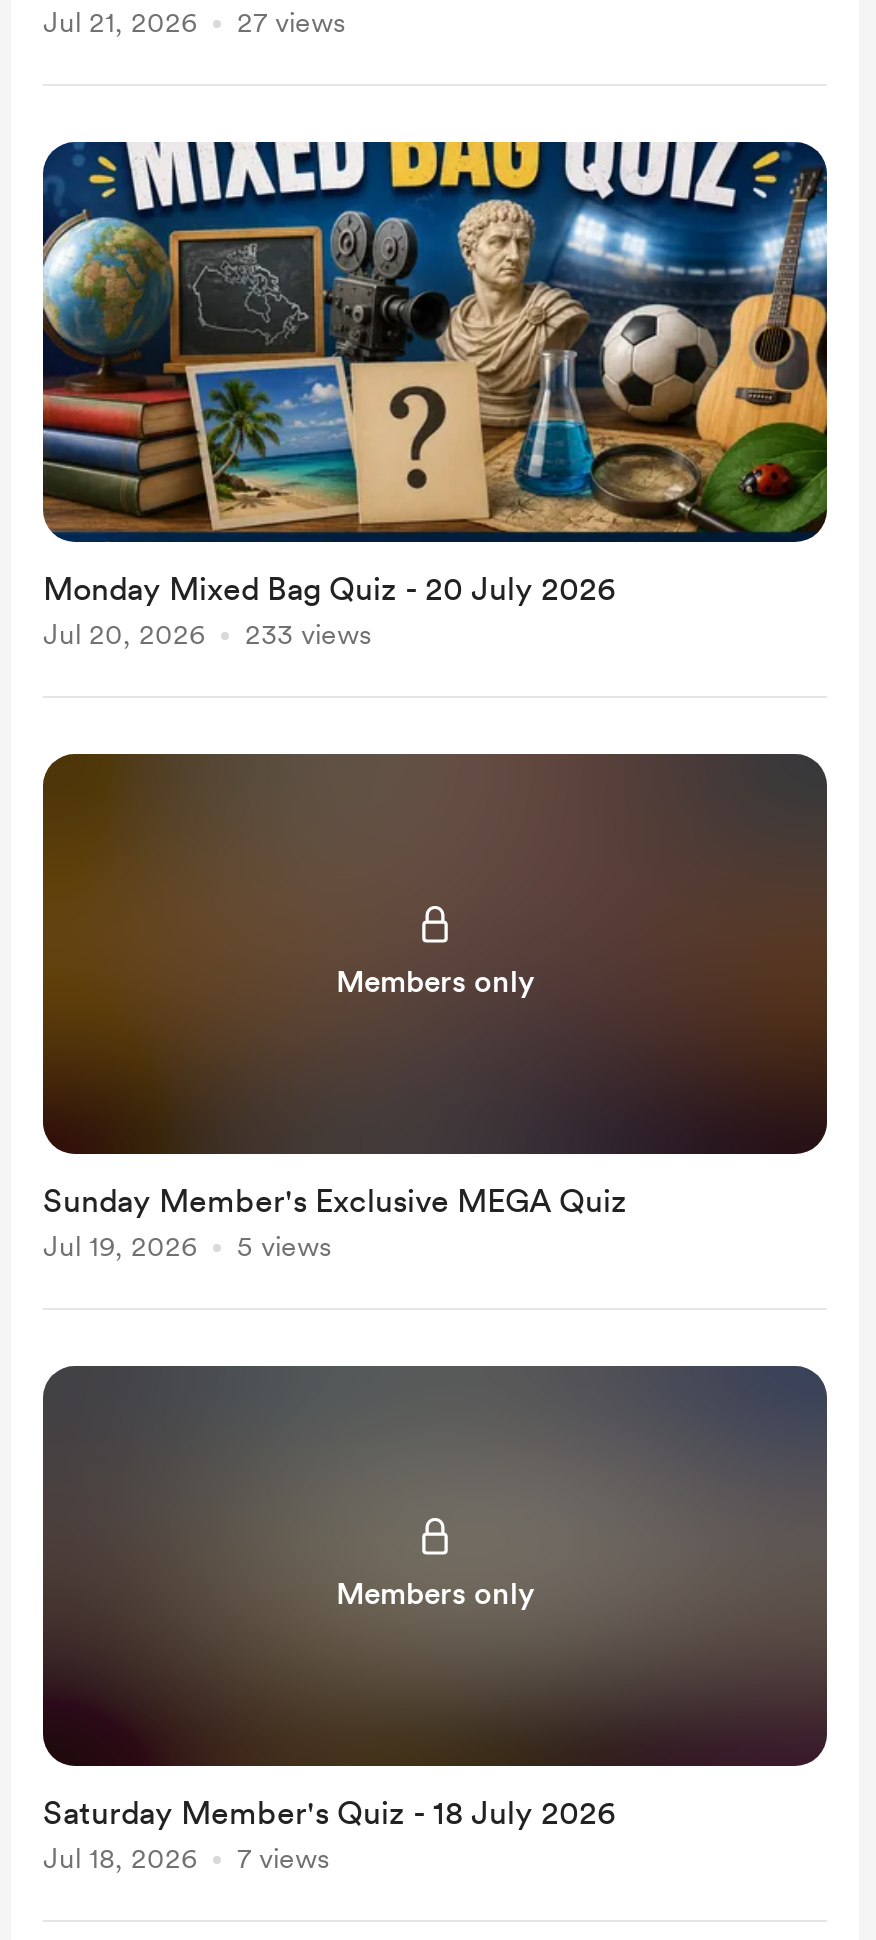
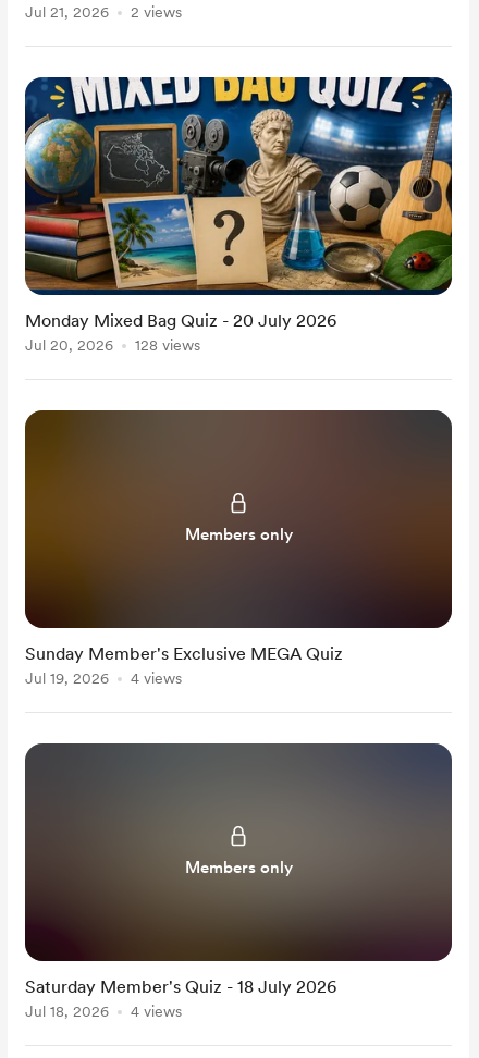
[43,6,345,38] Jul 21, 2026 27 views -> [25,3,182,21] Jul 21, 2026 2 views
[43,618,371,650] Jul 20, 2026 233 views -> [25,336,200,354] Jul 20, 2026 128 views
[43,1230,331,1262] Jul 19, 2026 5 views -> [25,669,182,687] Jul 19, 2026 4 views
[43,1842,329,1874] Jul 18, 2026 7 views -> [25,1002,182,1020] Jul 18, 2026 4 views

